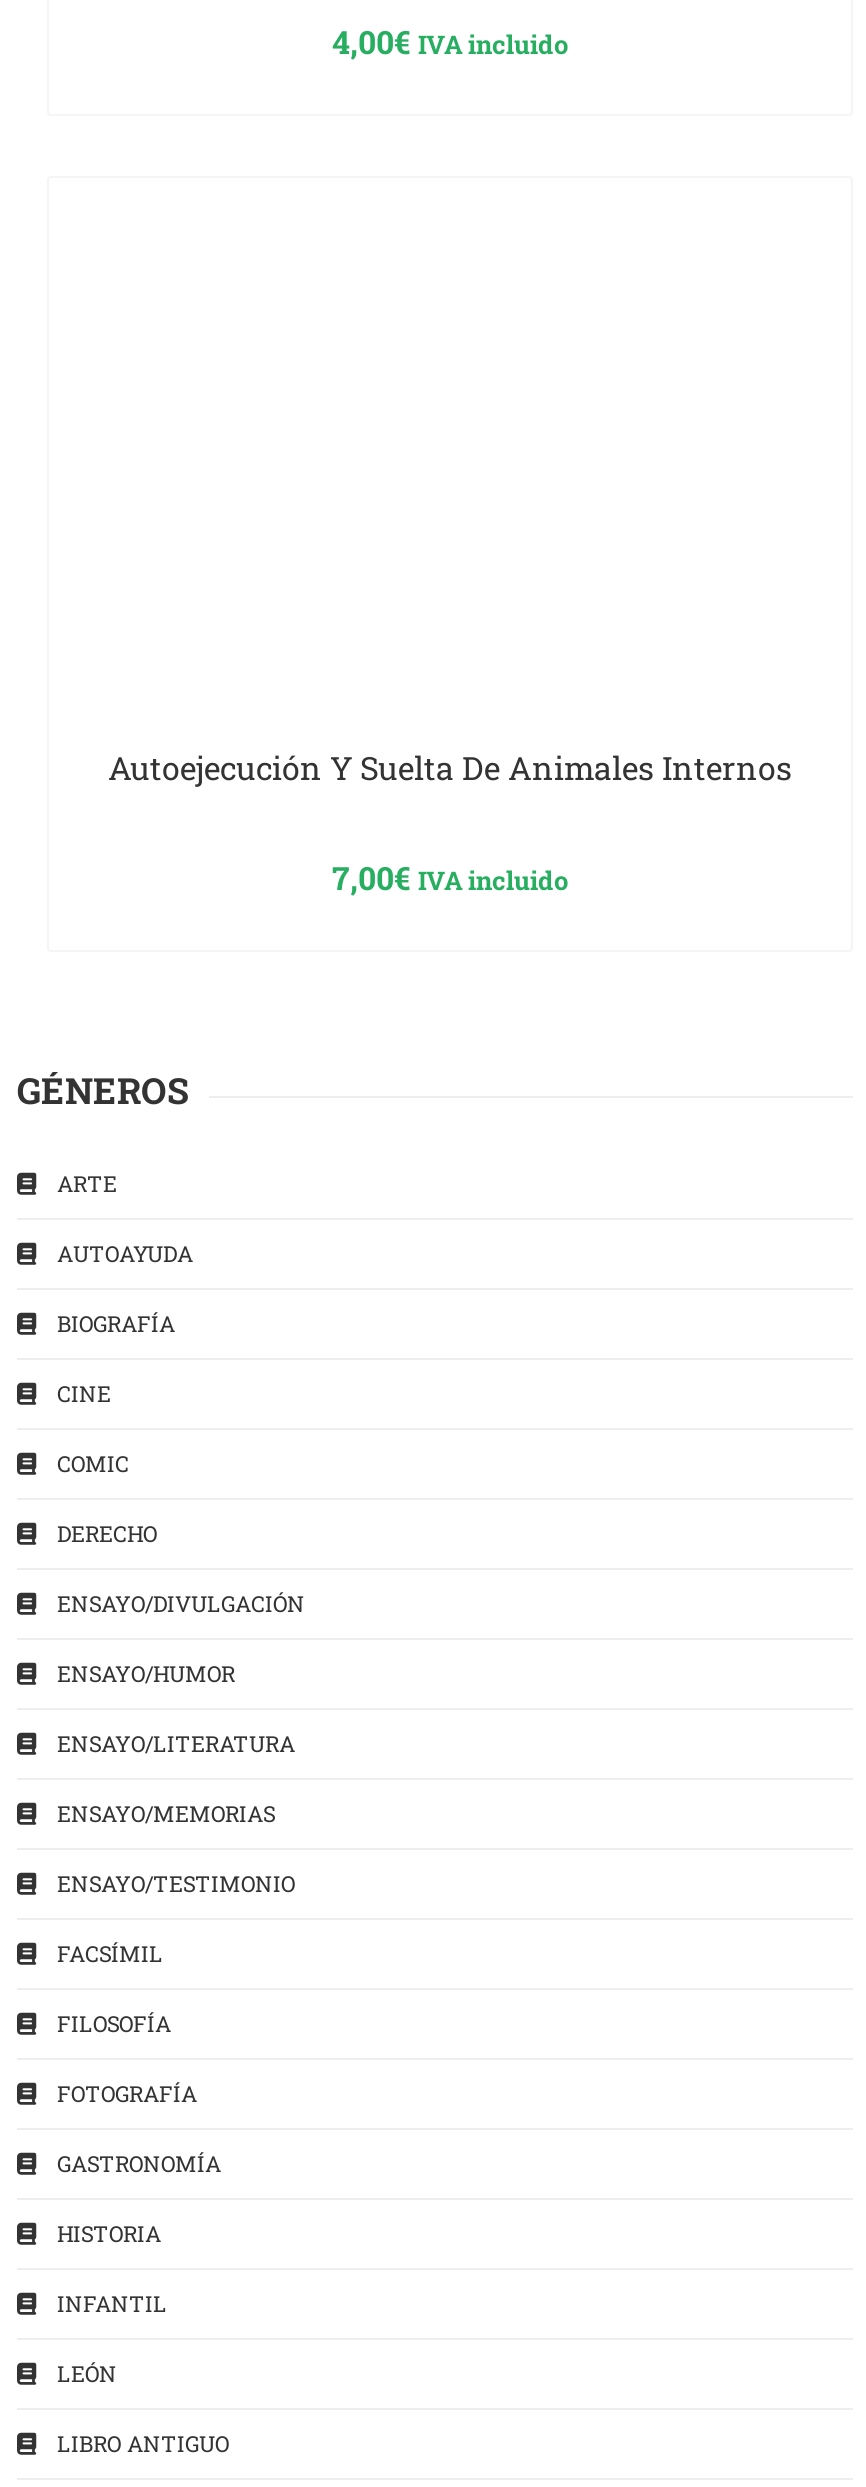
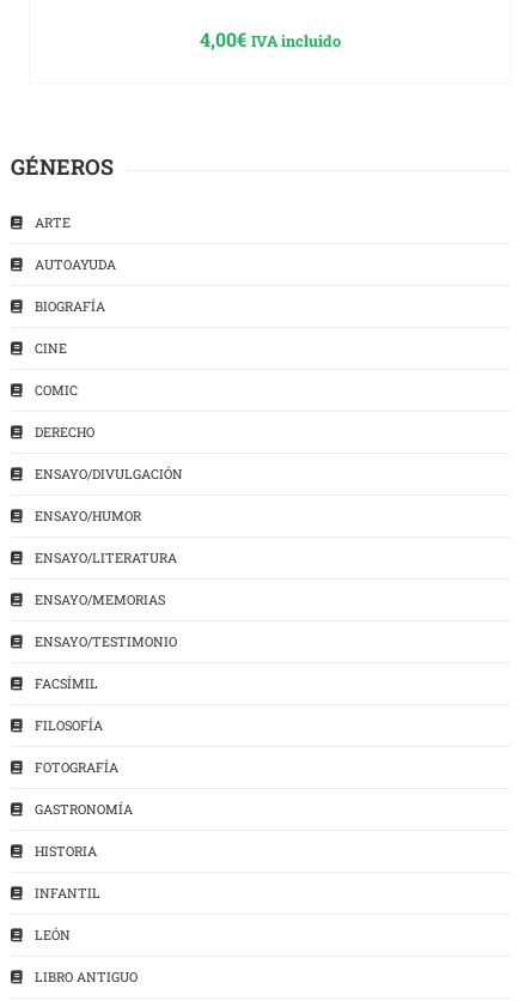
[108,745,792,897] Autoejecución Y Suelta De Animales Internos | 7,00€ IVA incluido -> none

